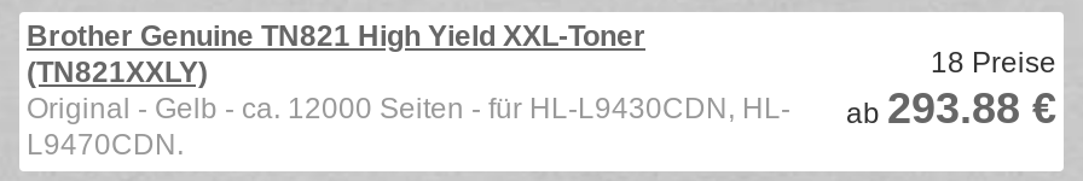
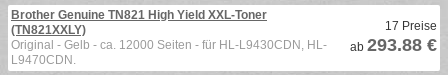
[931,46,1056,80] 18 Preise -> [385,19,437,33] 17 Preise

